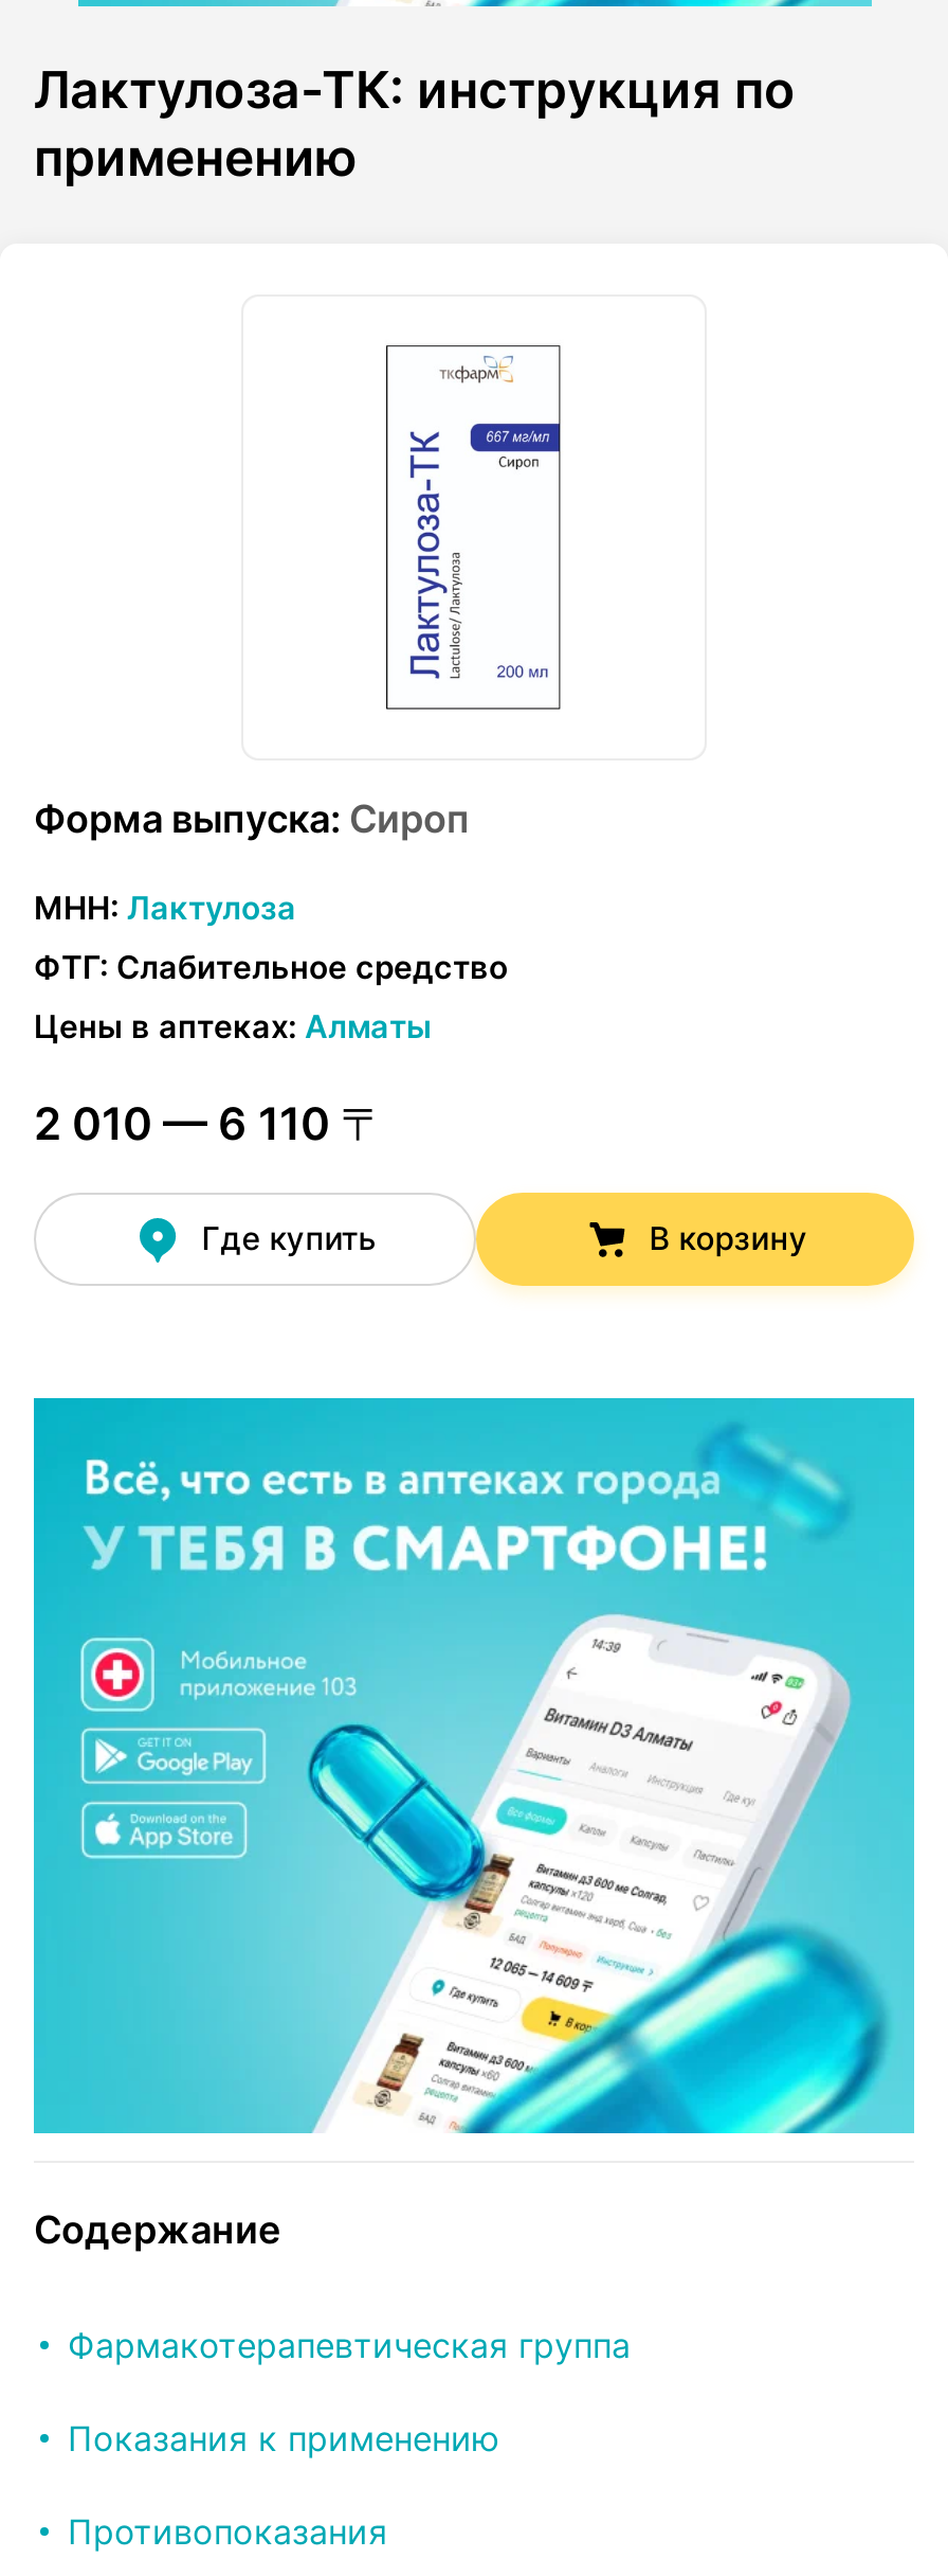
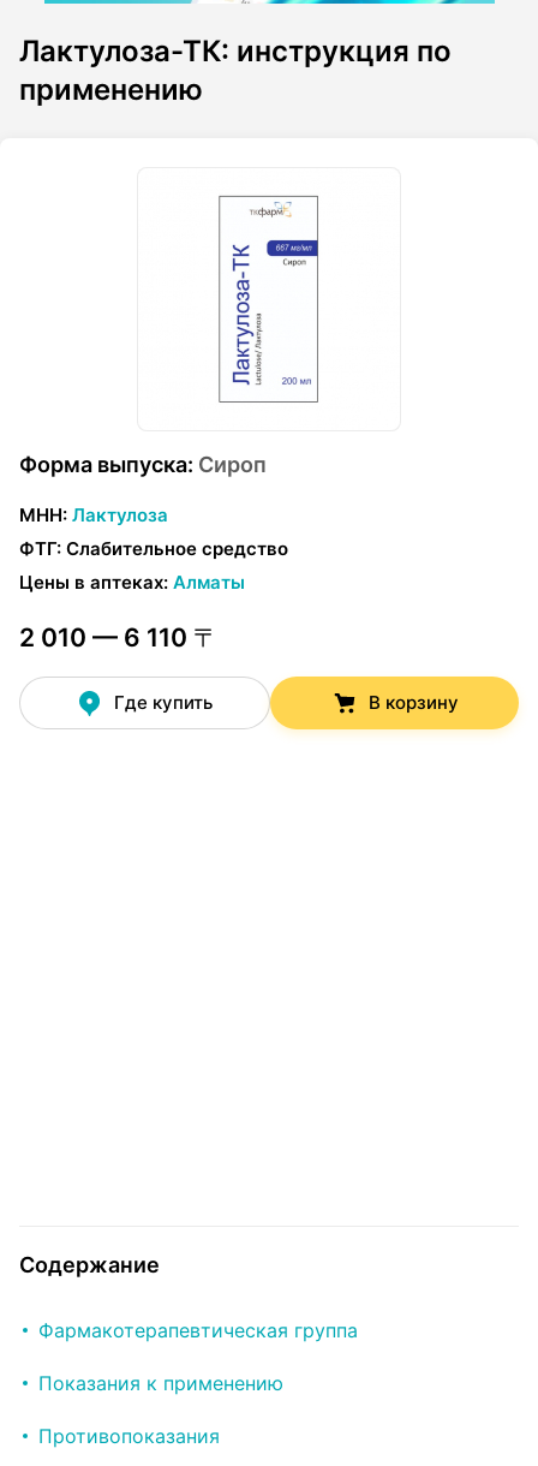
[32,1396,916,2135] [image] -> none

